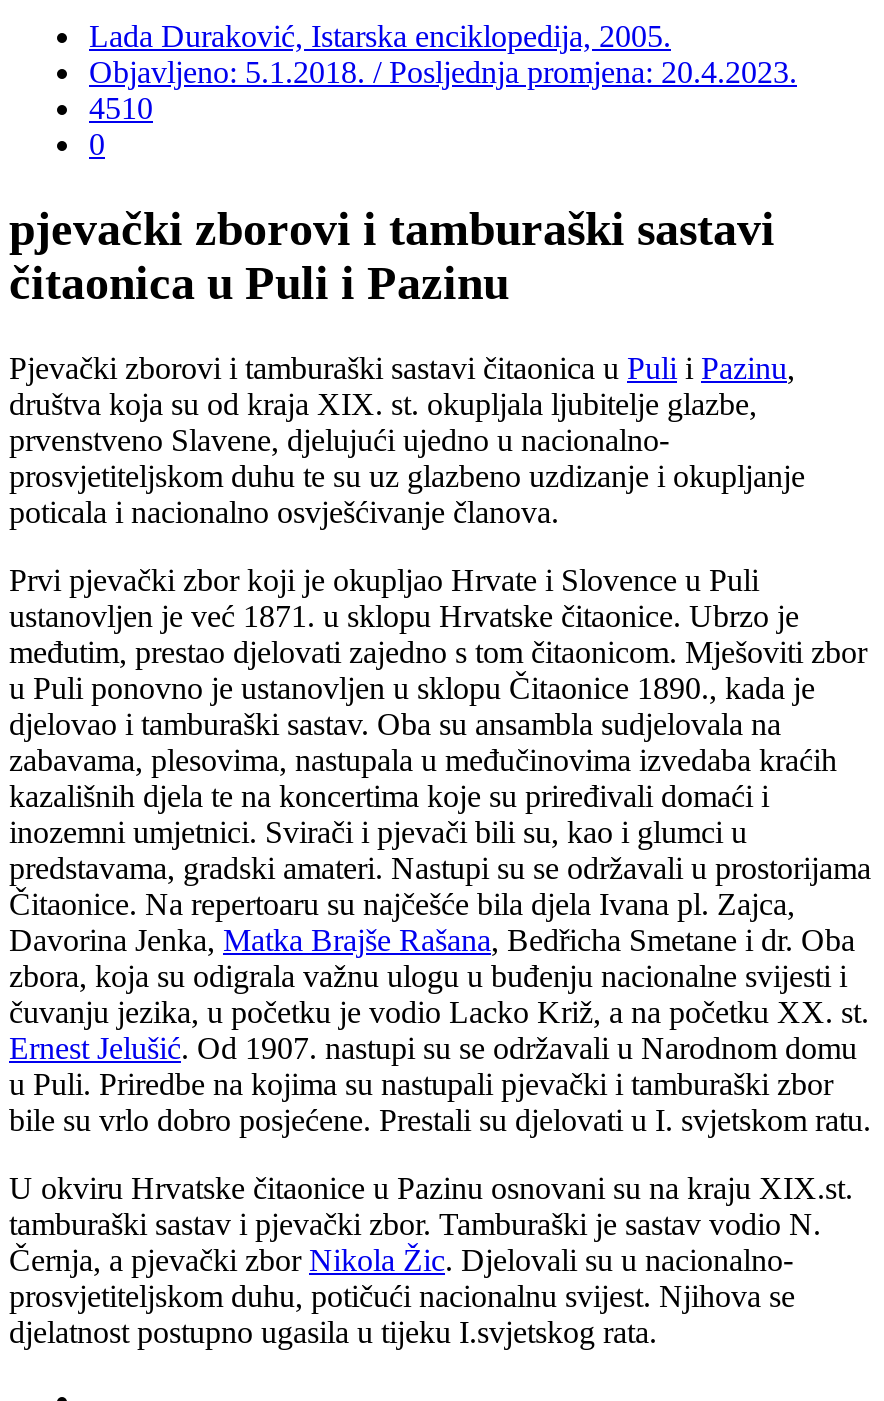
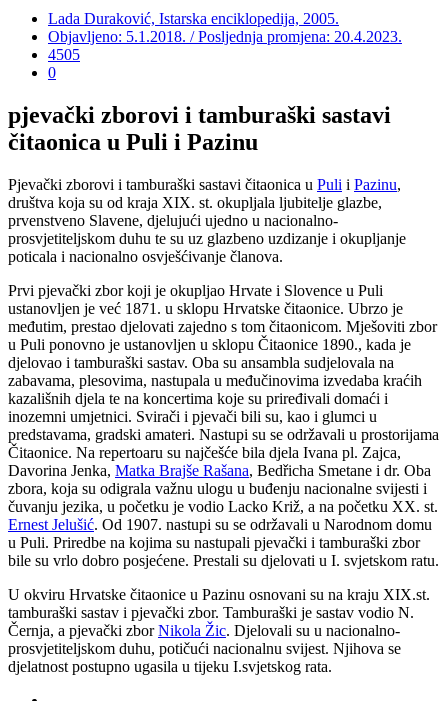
[89,91,153,125] 4510 -> [48,46,80,63] 4505

